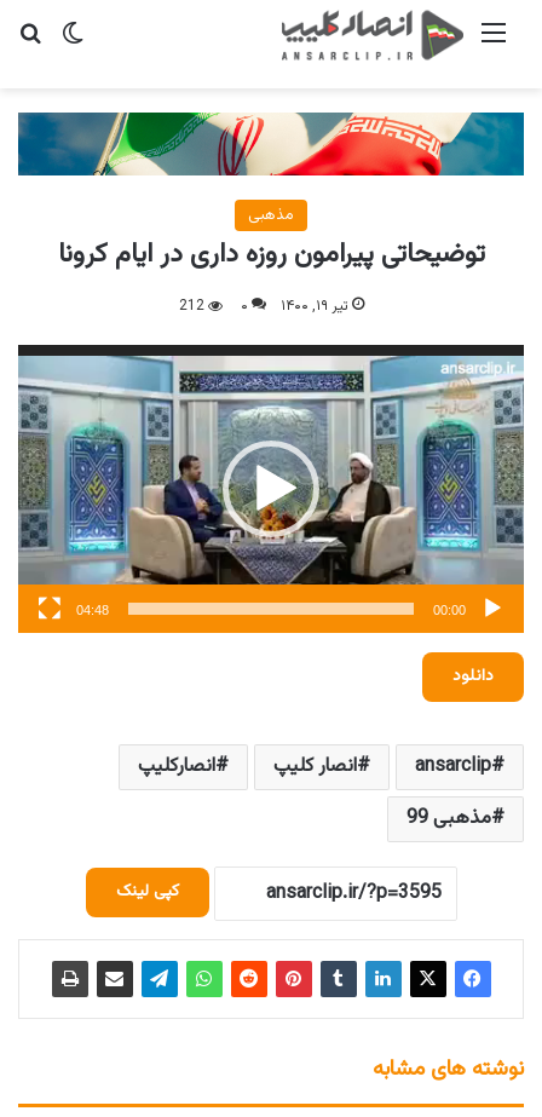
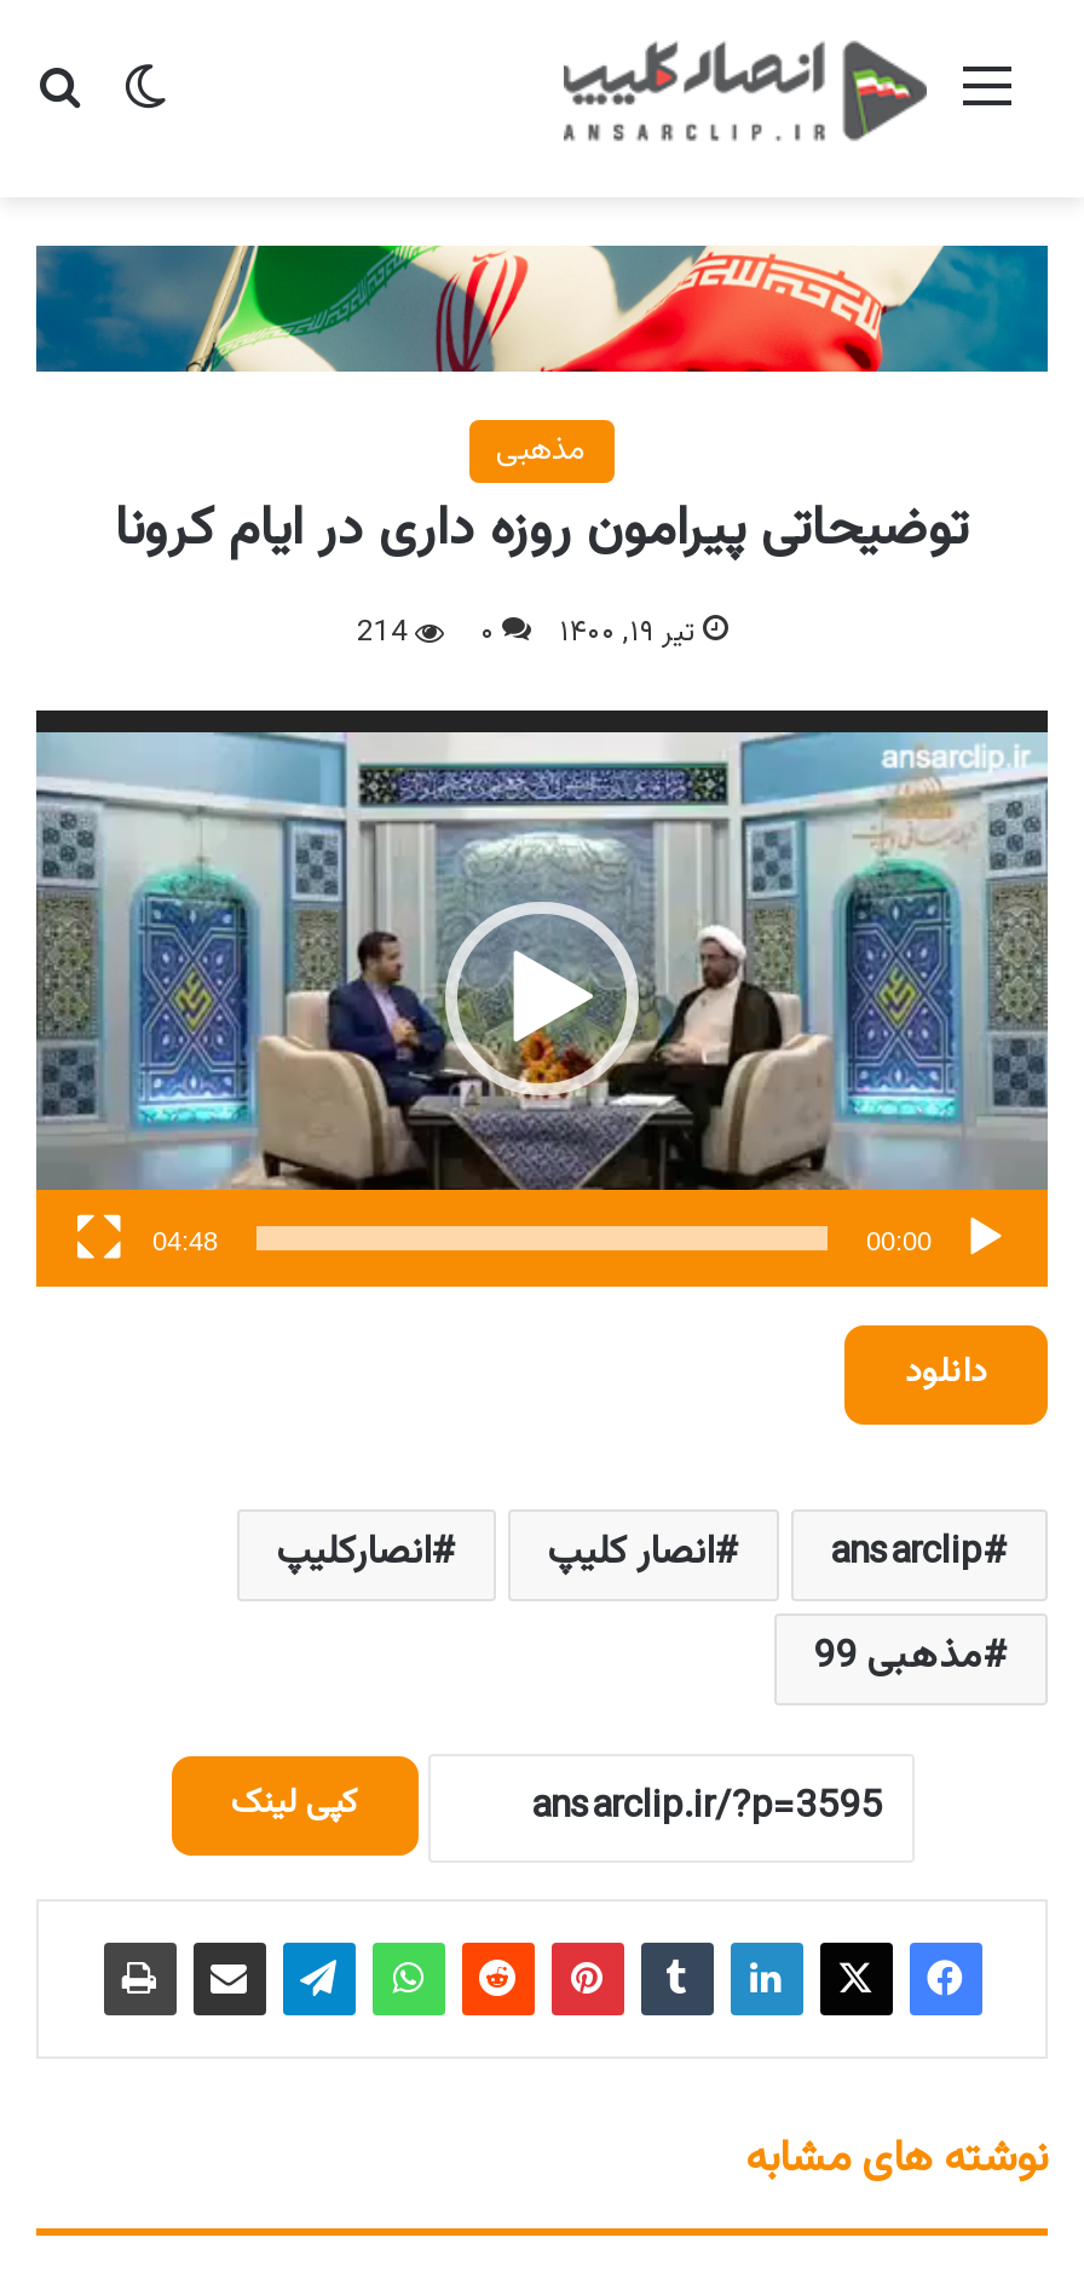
[178,295,204,317] 212 -> [357,611,408,654] 214

